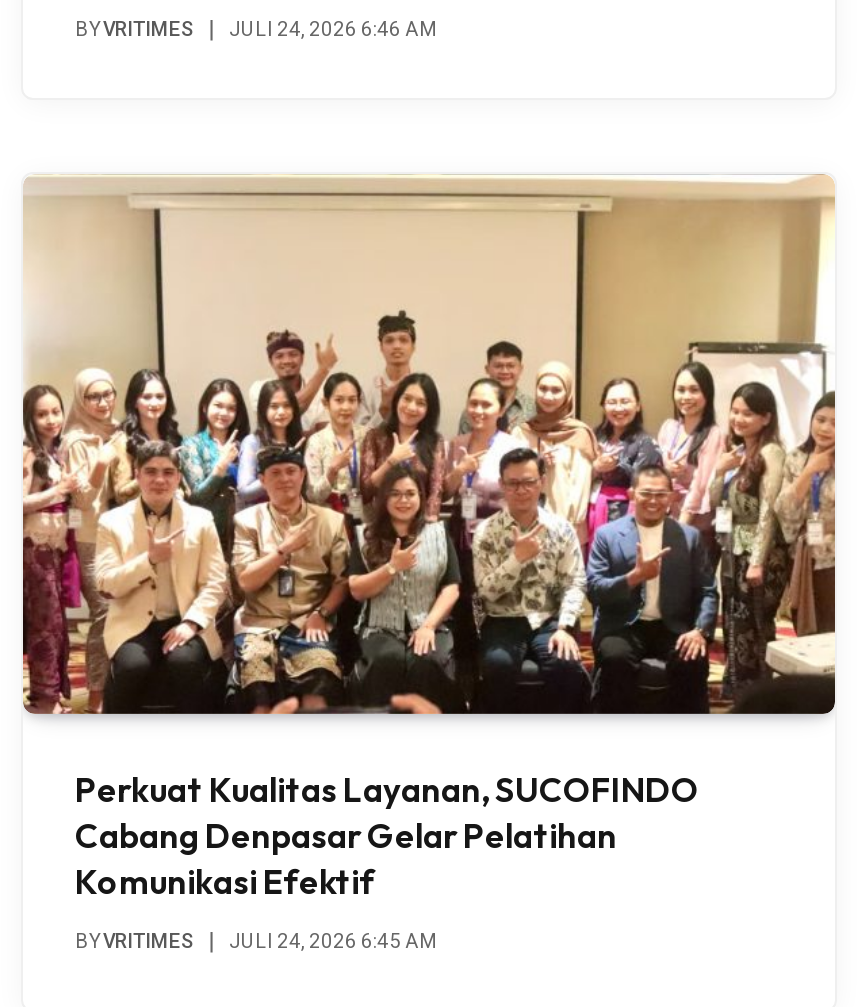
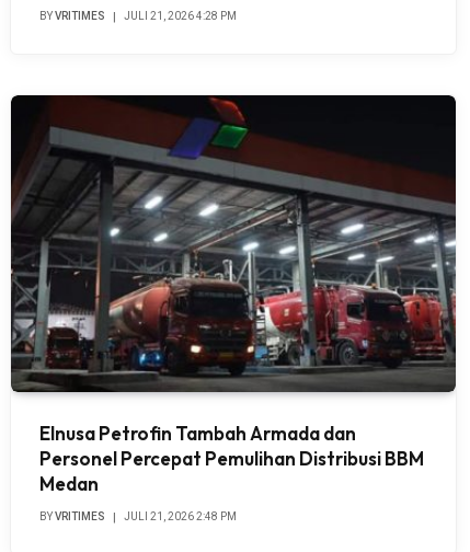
[75,17,437,39] BY VRITIMES JULI 24, 2026 6:46 AM -> [39,10,237,22] BY VRITIMES JULI 21, 2026 4:28 PM
[21,173,837,902] [image] | Perkuat Kualitas Layanan, SUCOFINDO | Cabang Denpasar Gelar Pelatihan | Komunikasi Efektif -> [10,94,457,495] [image] | Elnusa Petrofin Tambah Armada dan | Personel Percepat Pemulihan Distribusi BBM | Medan
[75,930,437,952] BY VRITIMES JULI 24, 2026 6:45 AM -> [39,510,237,522] BY VRITIMES JULI 21, 2026 2:48 PM

